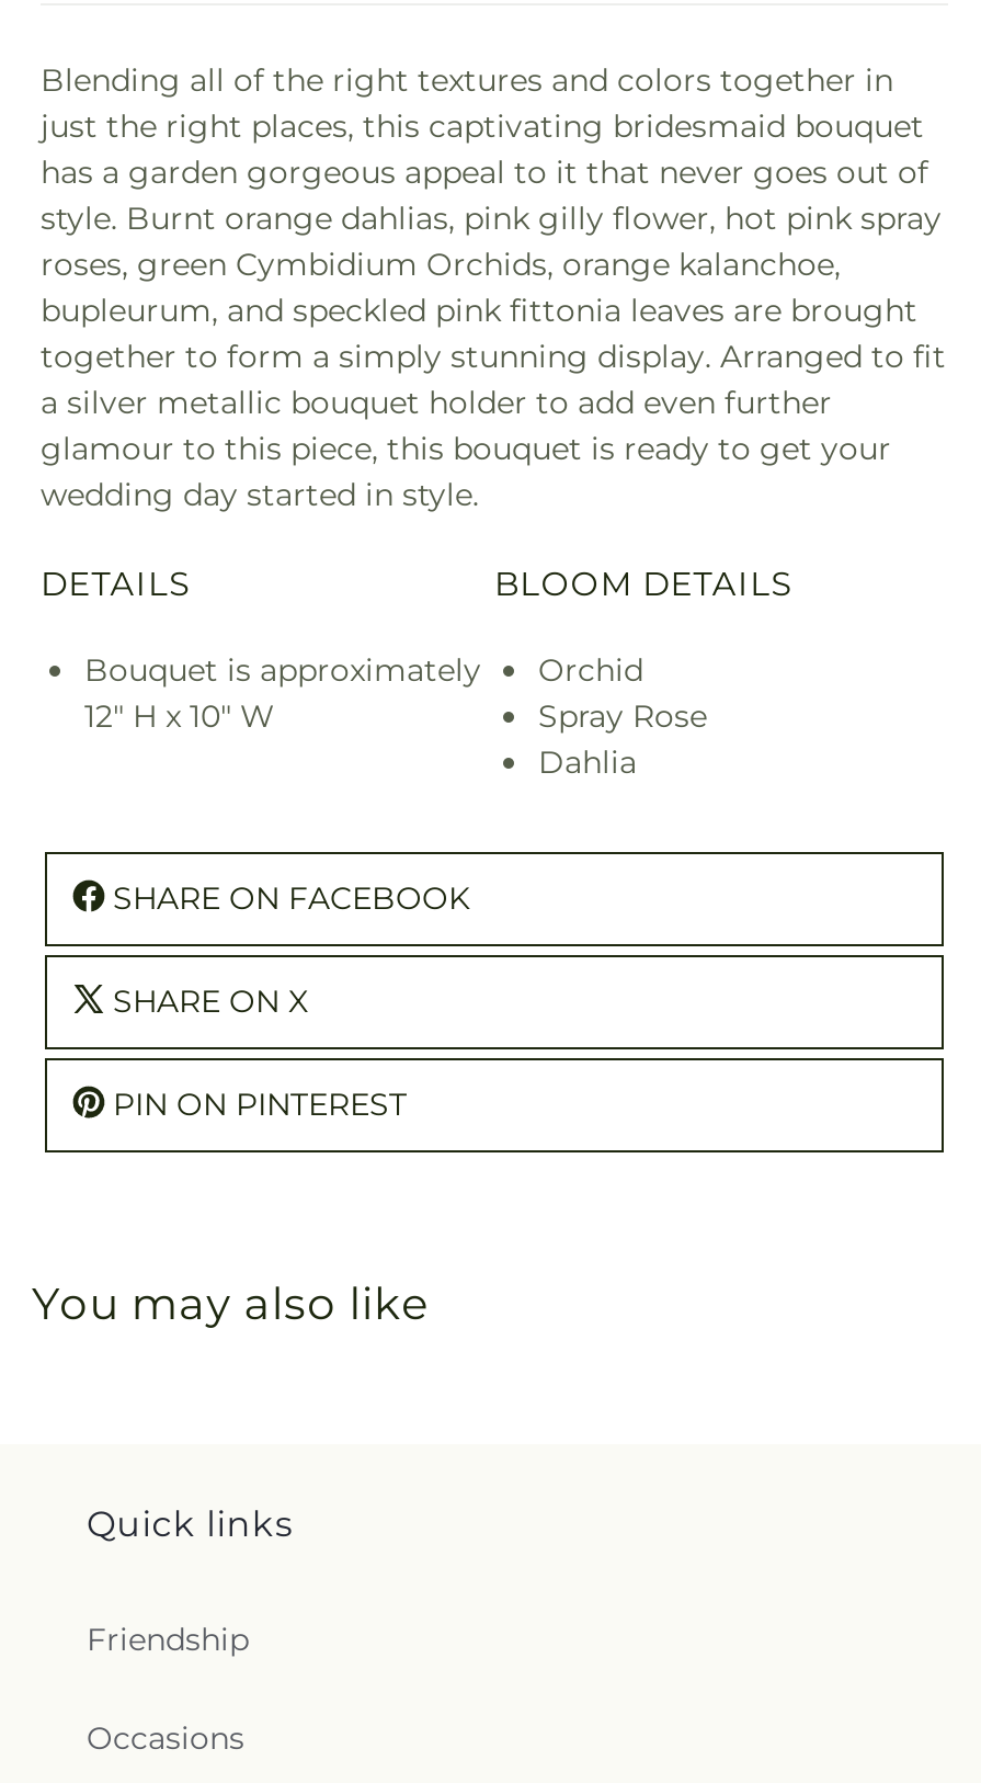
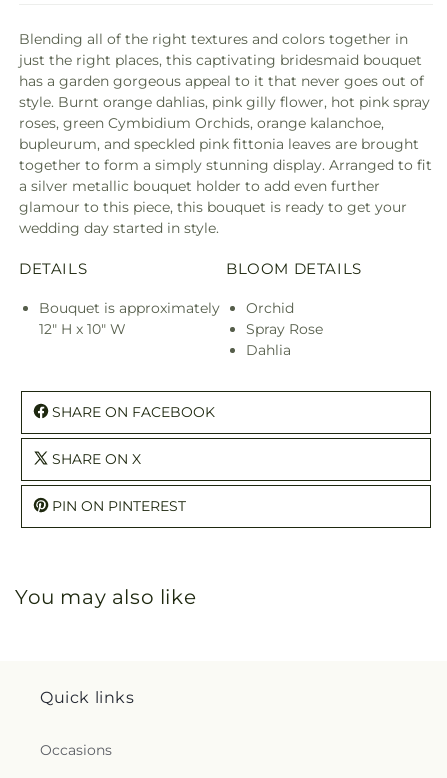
[87,1620,249,1659] Friendship -> none

